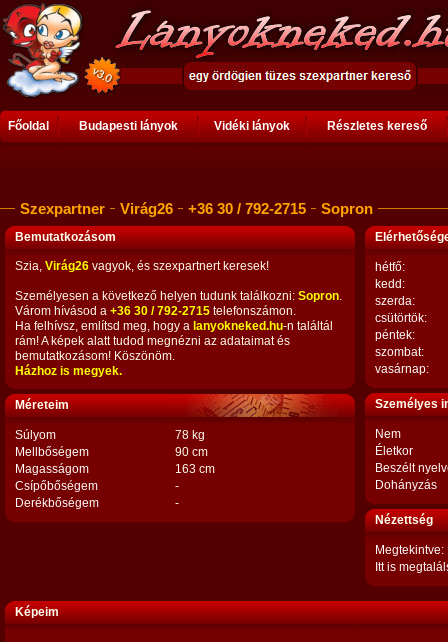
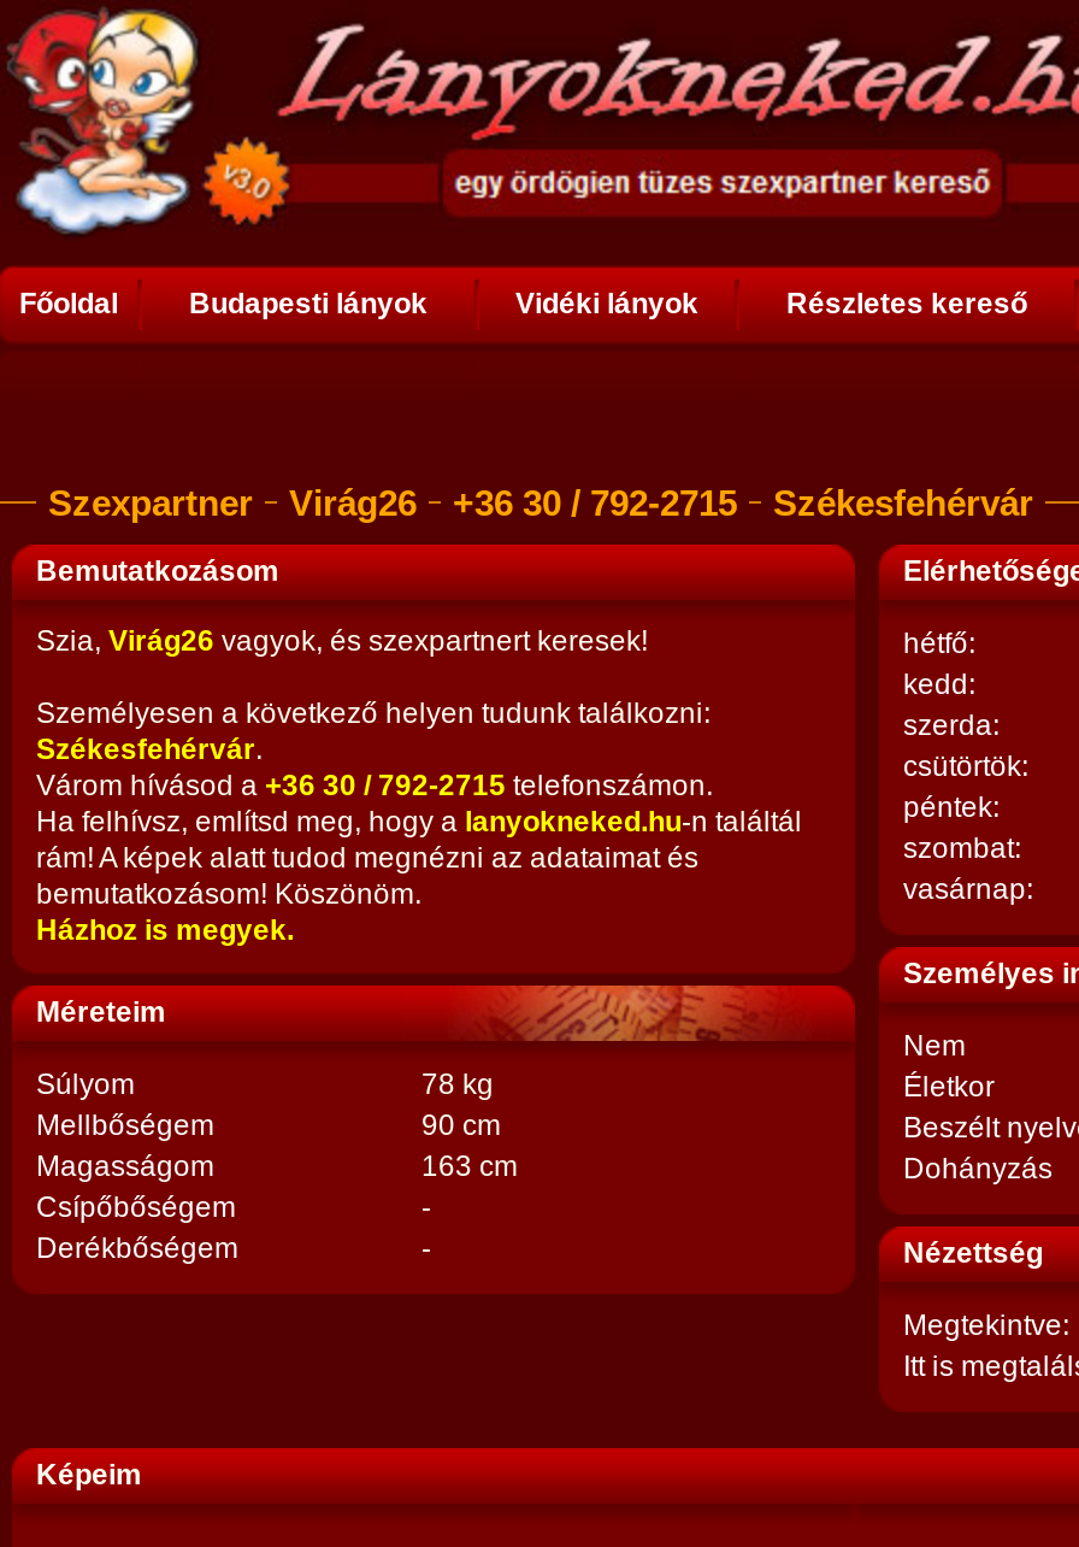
[321,200,373,217] Sopron -> [773,482,1033,523] Székesfehérvár
[15,289,342,303] Személyesen a következő helyen tudunk találkozni: Sopron. -> [36,696,711,766] Személyesen a következő helyen tudunk találkozni: | Székesfehérvár.

